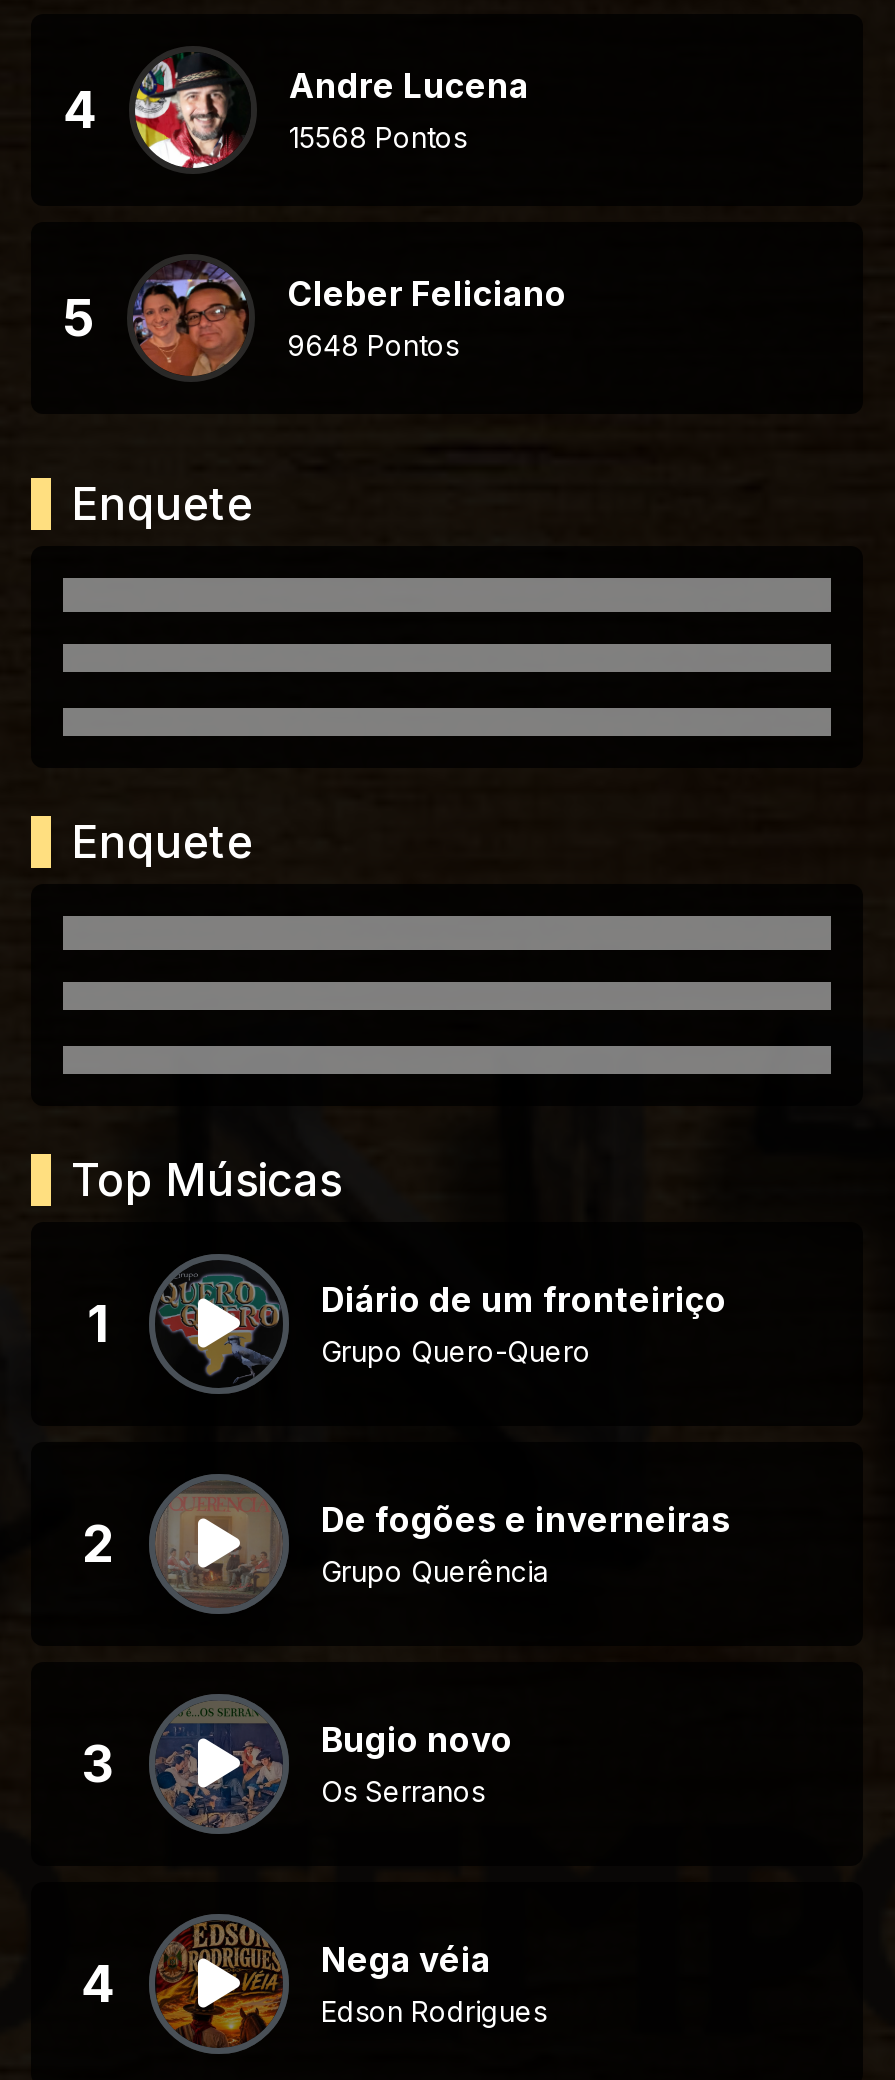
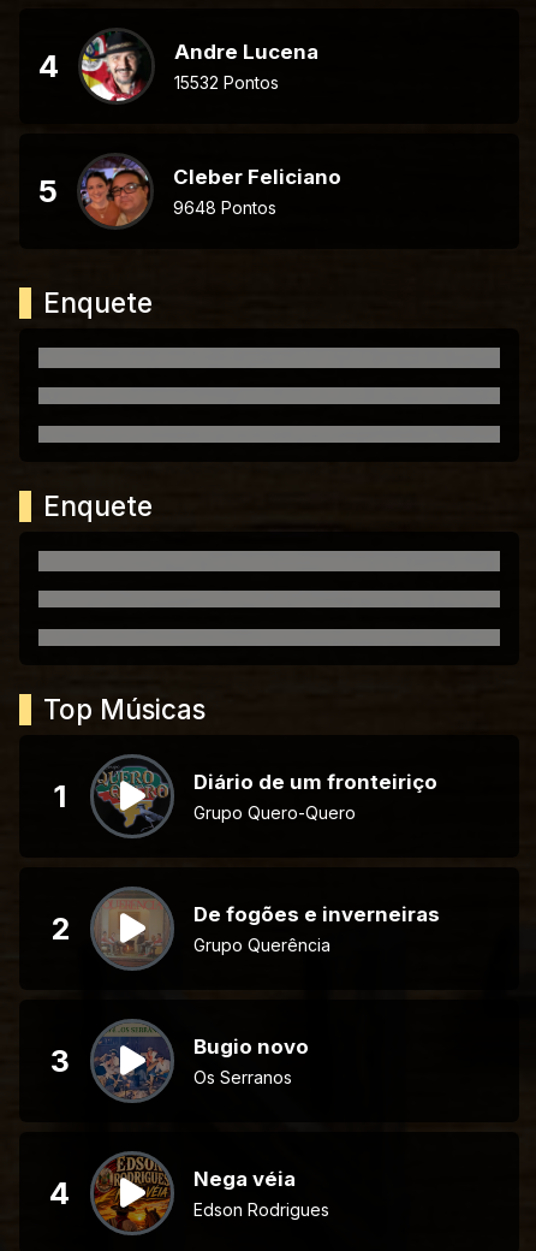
[289,120,467,154] 15568 Pontos -> [174,72,279,93] 15532 Pontos

